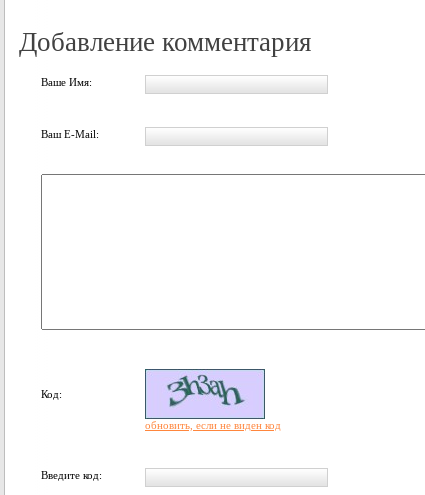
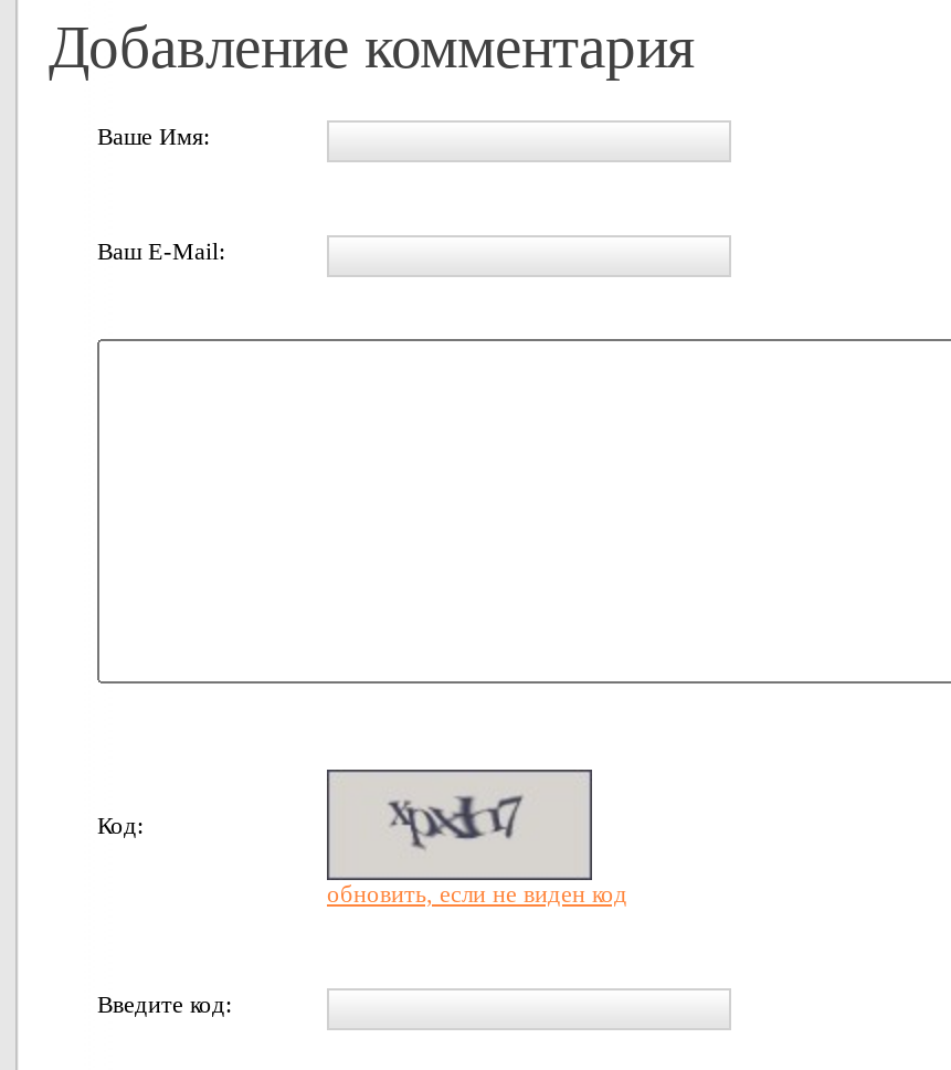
[145,369,265,416] [image] -> [327,770,592,873] [image]

